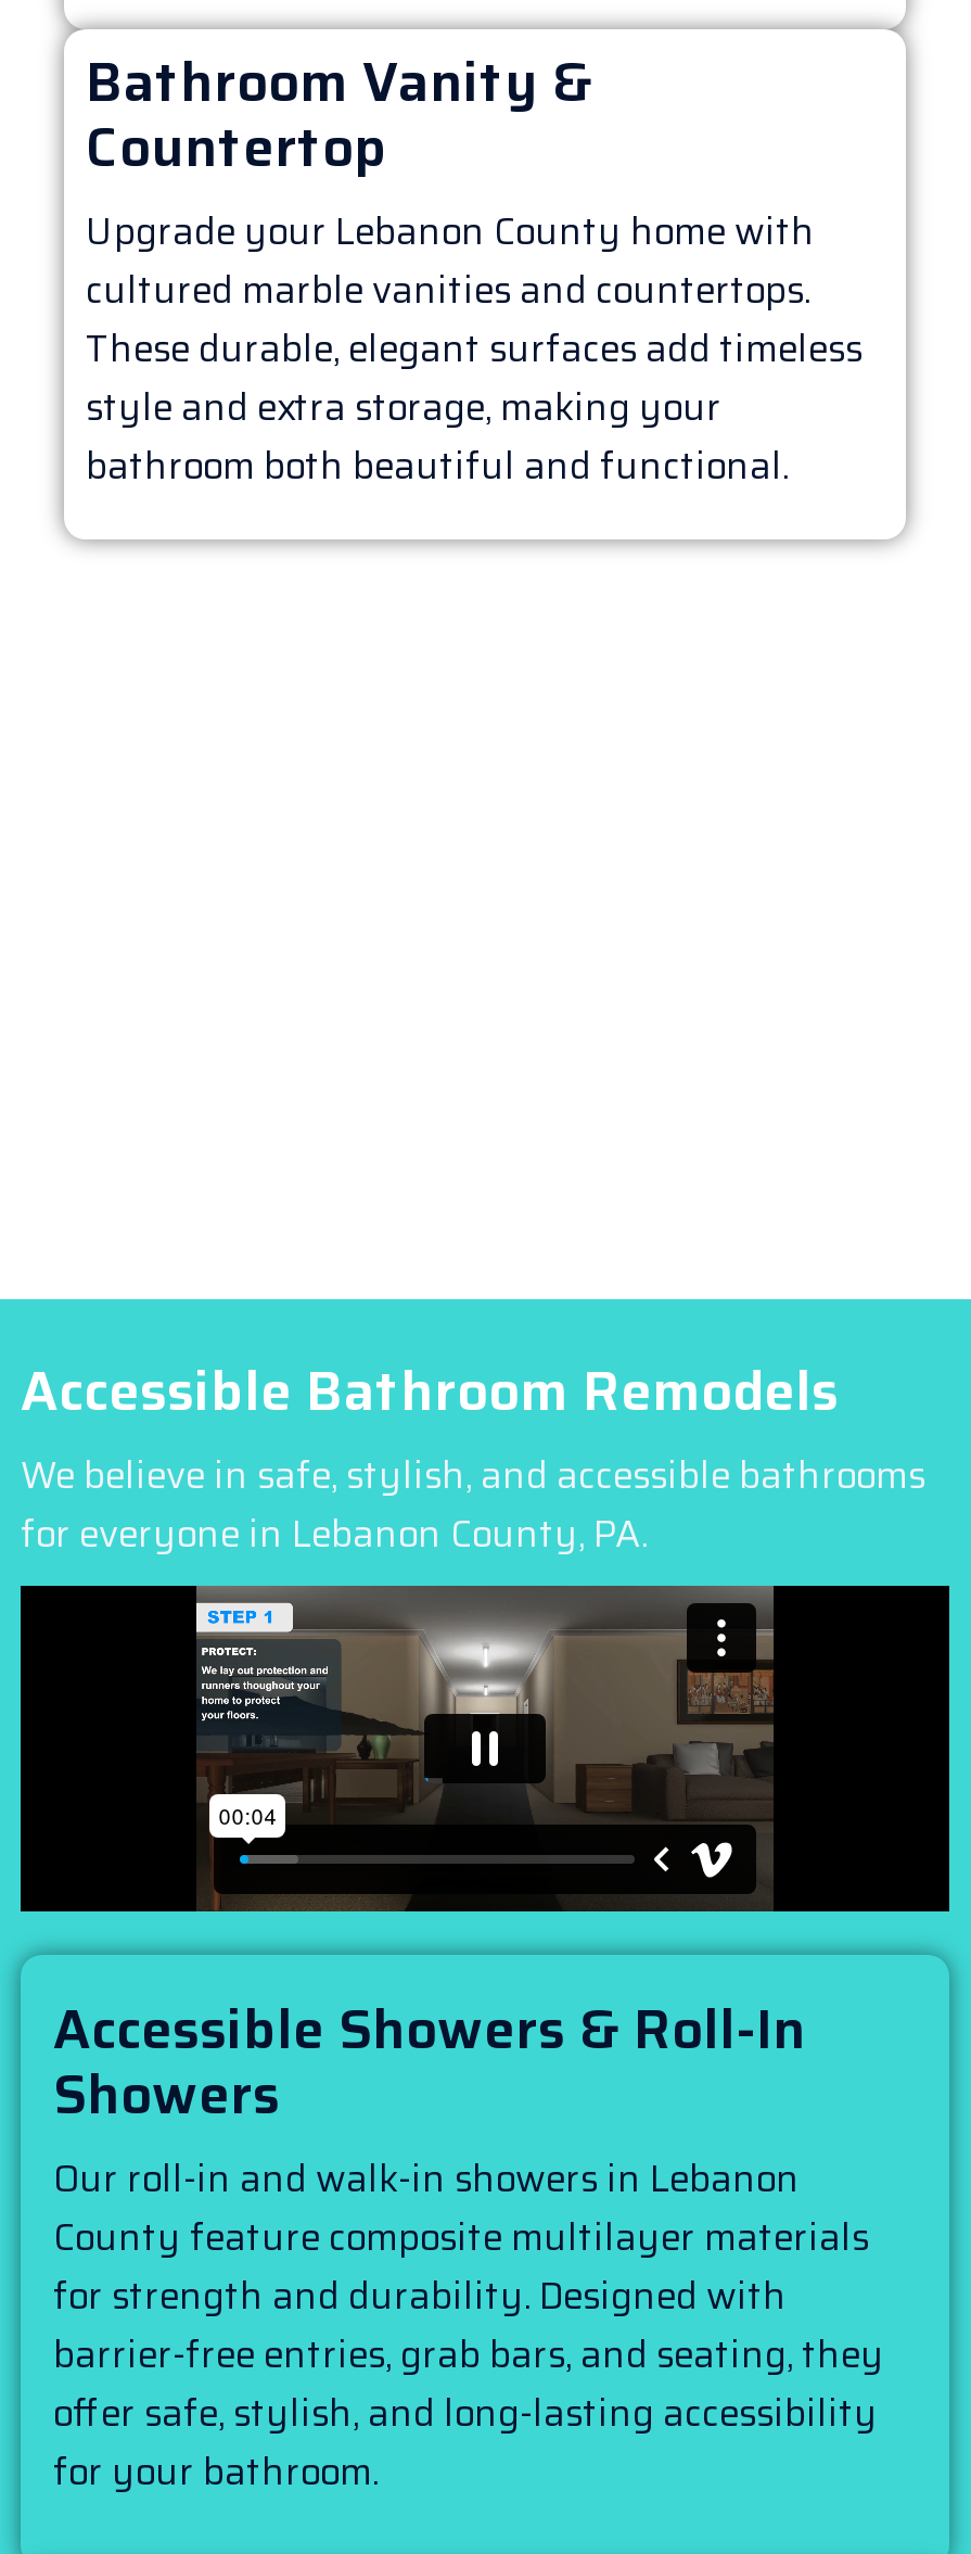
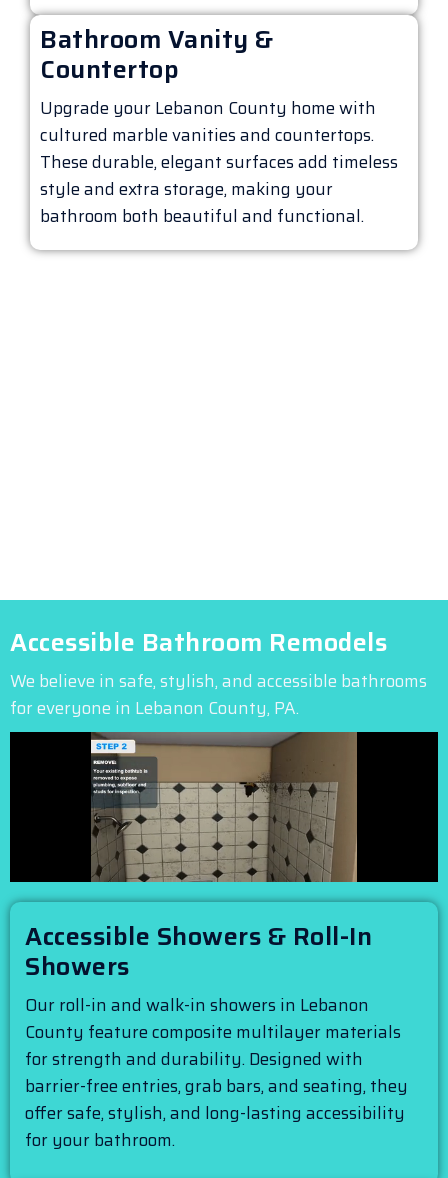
[199,1586,774,1914] [image] -> [91,732,357,883] [image]

